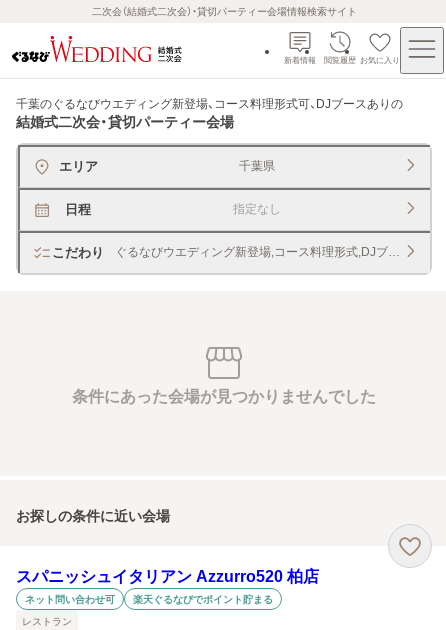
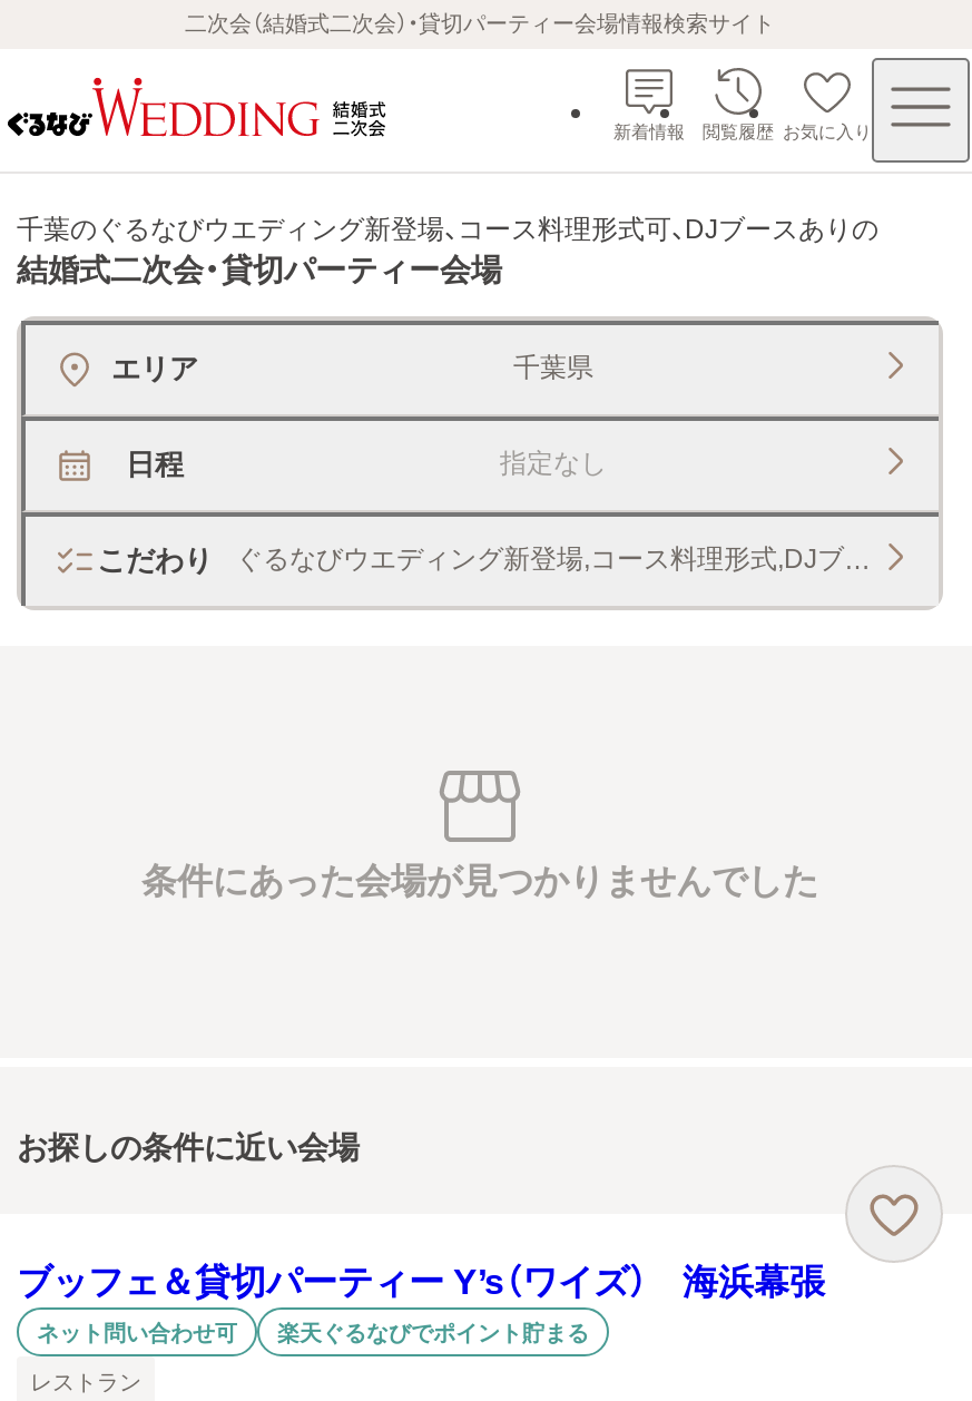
[16,568,319,585] スパニッシュイタリアン Azzurro520 柏店 -> [17,1263,825,1301] ブッフェ＆貸切パーティー Y’s（ワイズ） 海浜幕張

